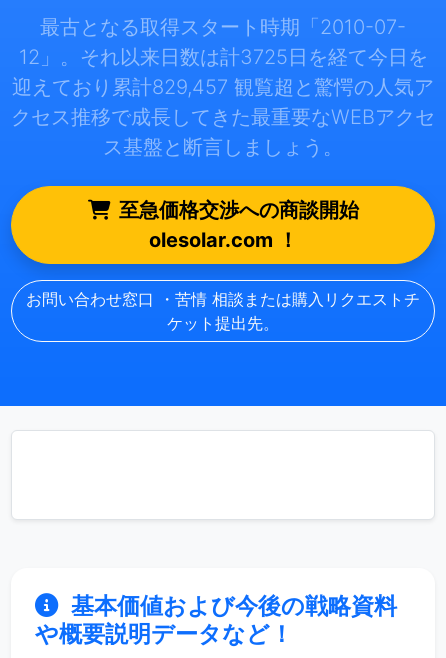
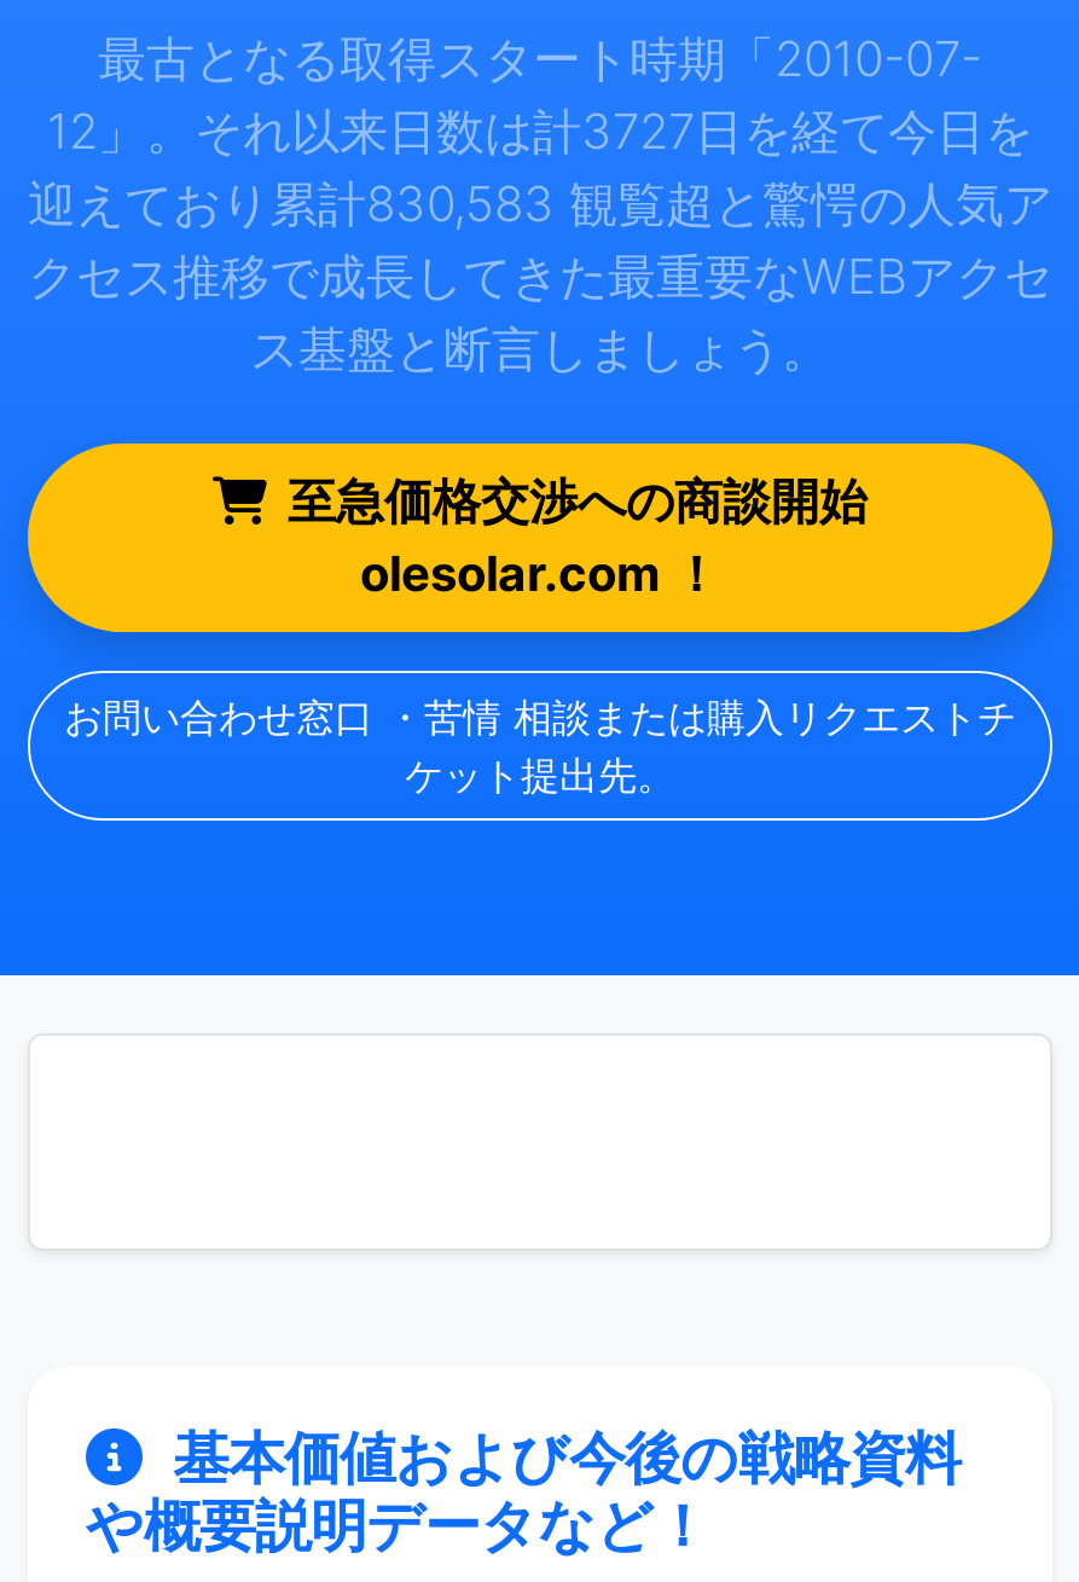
[18,45,427,69] 12」。それ以来日数は計3725日を経て今日を -> [47,103,1033,161] 12」。それ以来日数は計3727日を経て今日を
[12,75,434,99] 迎えており累計829,457 観覧超と驚愕の人気ア -> [28,175,1052,233] 迎えており累計830,583 観覧超と驚愕の人気ア

